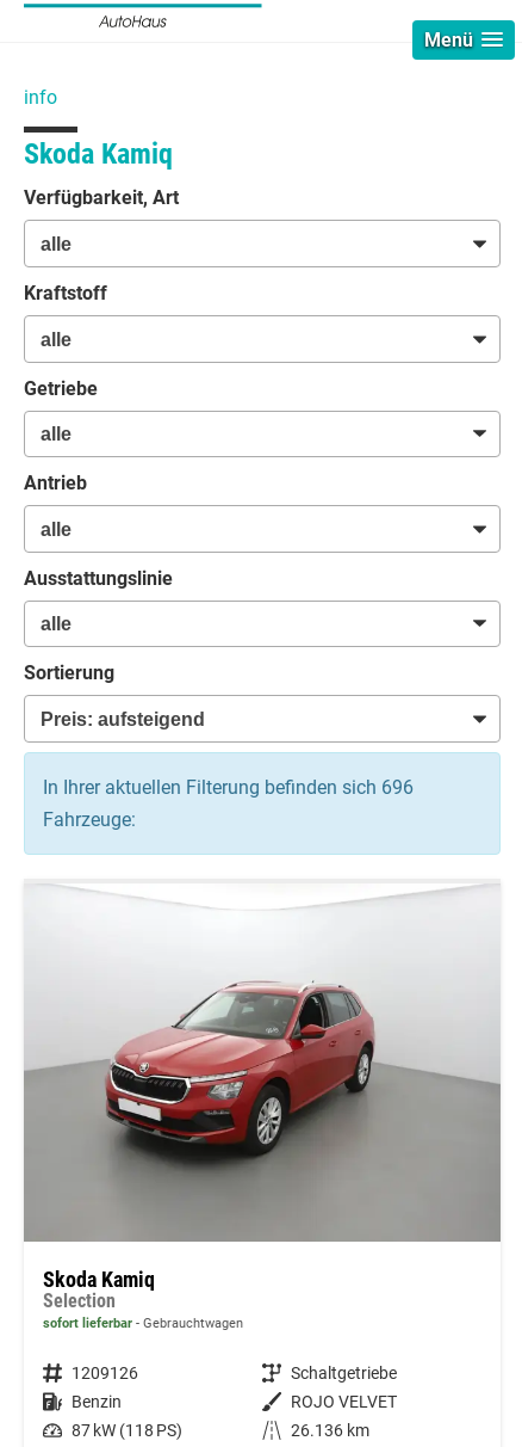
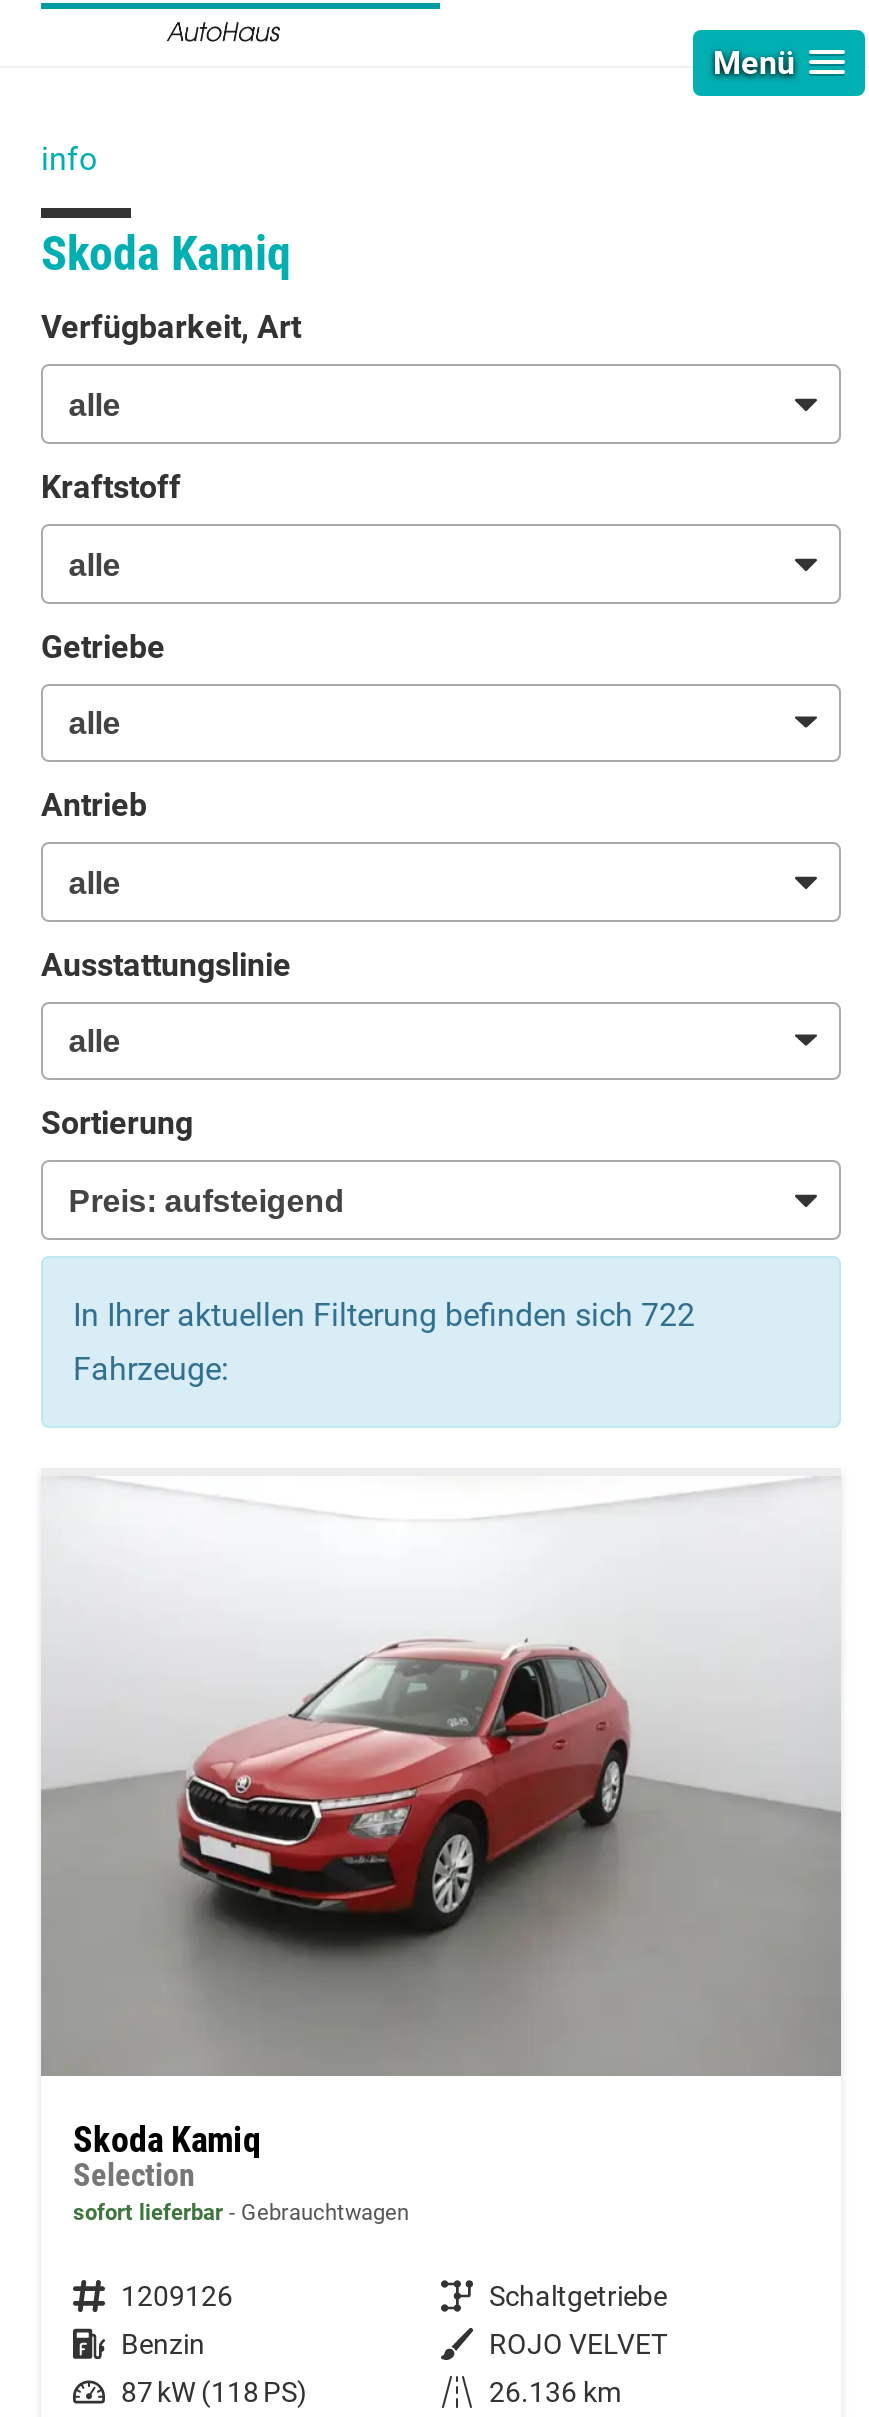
[43,776,414,799] In Ihrer aktuellen Filterung befinden sich 696 -> [73,1296,695,1334] In Ihrer aktuellen Filterung befinden sich 722

